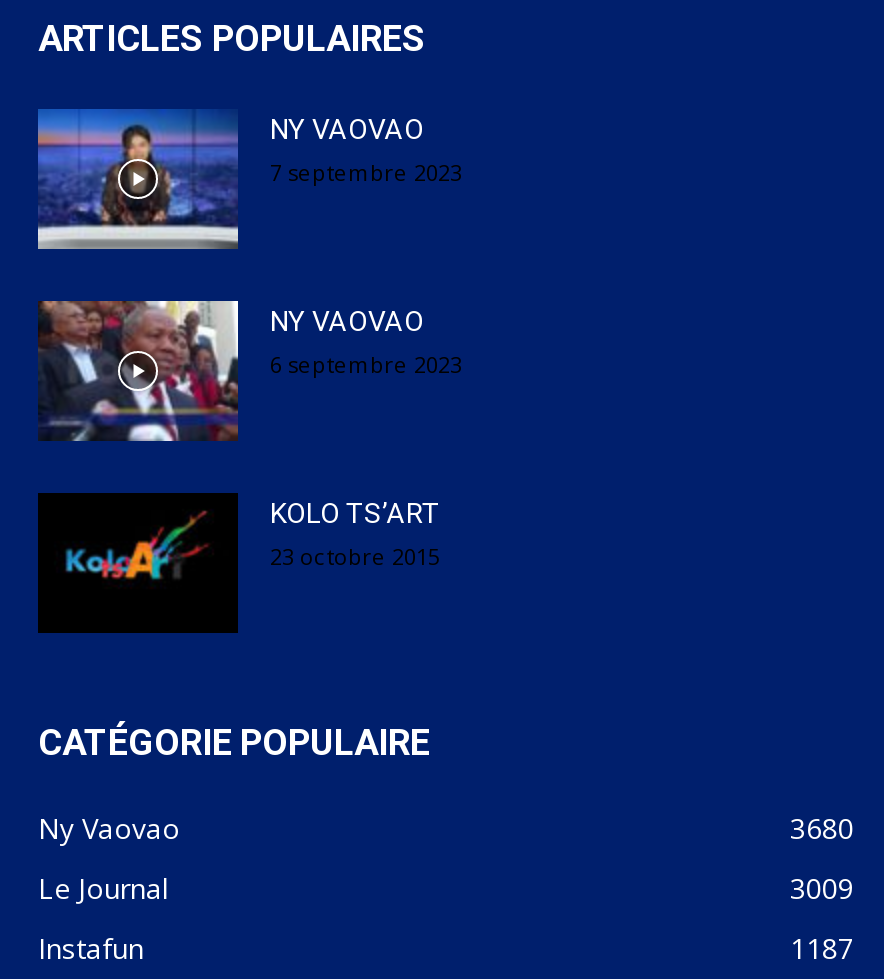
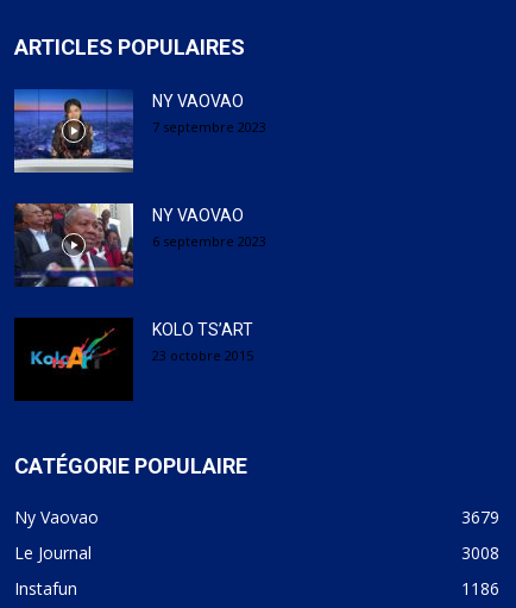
[790,809,854,847] 3680 -> [461,506,499,528] 3679
[790,869,854,907] 3009 -> [461,541,499,564] 3008
[790,929,854,967] 1187 -> [461,577,499,600] 1186

